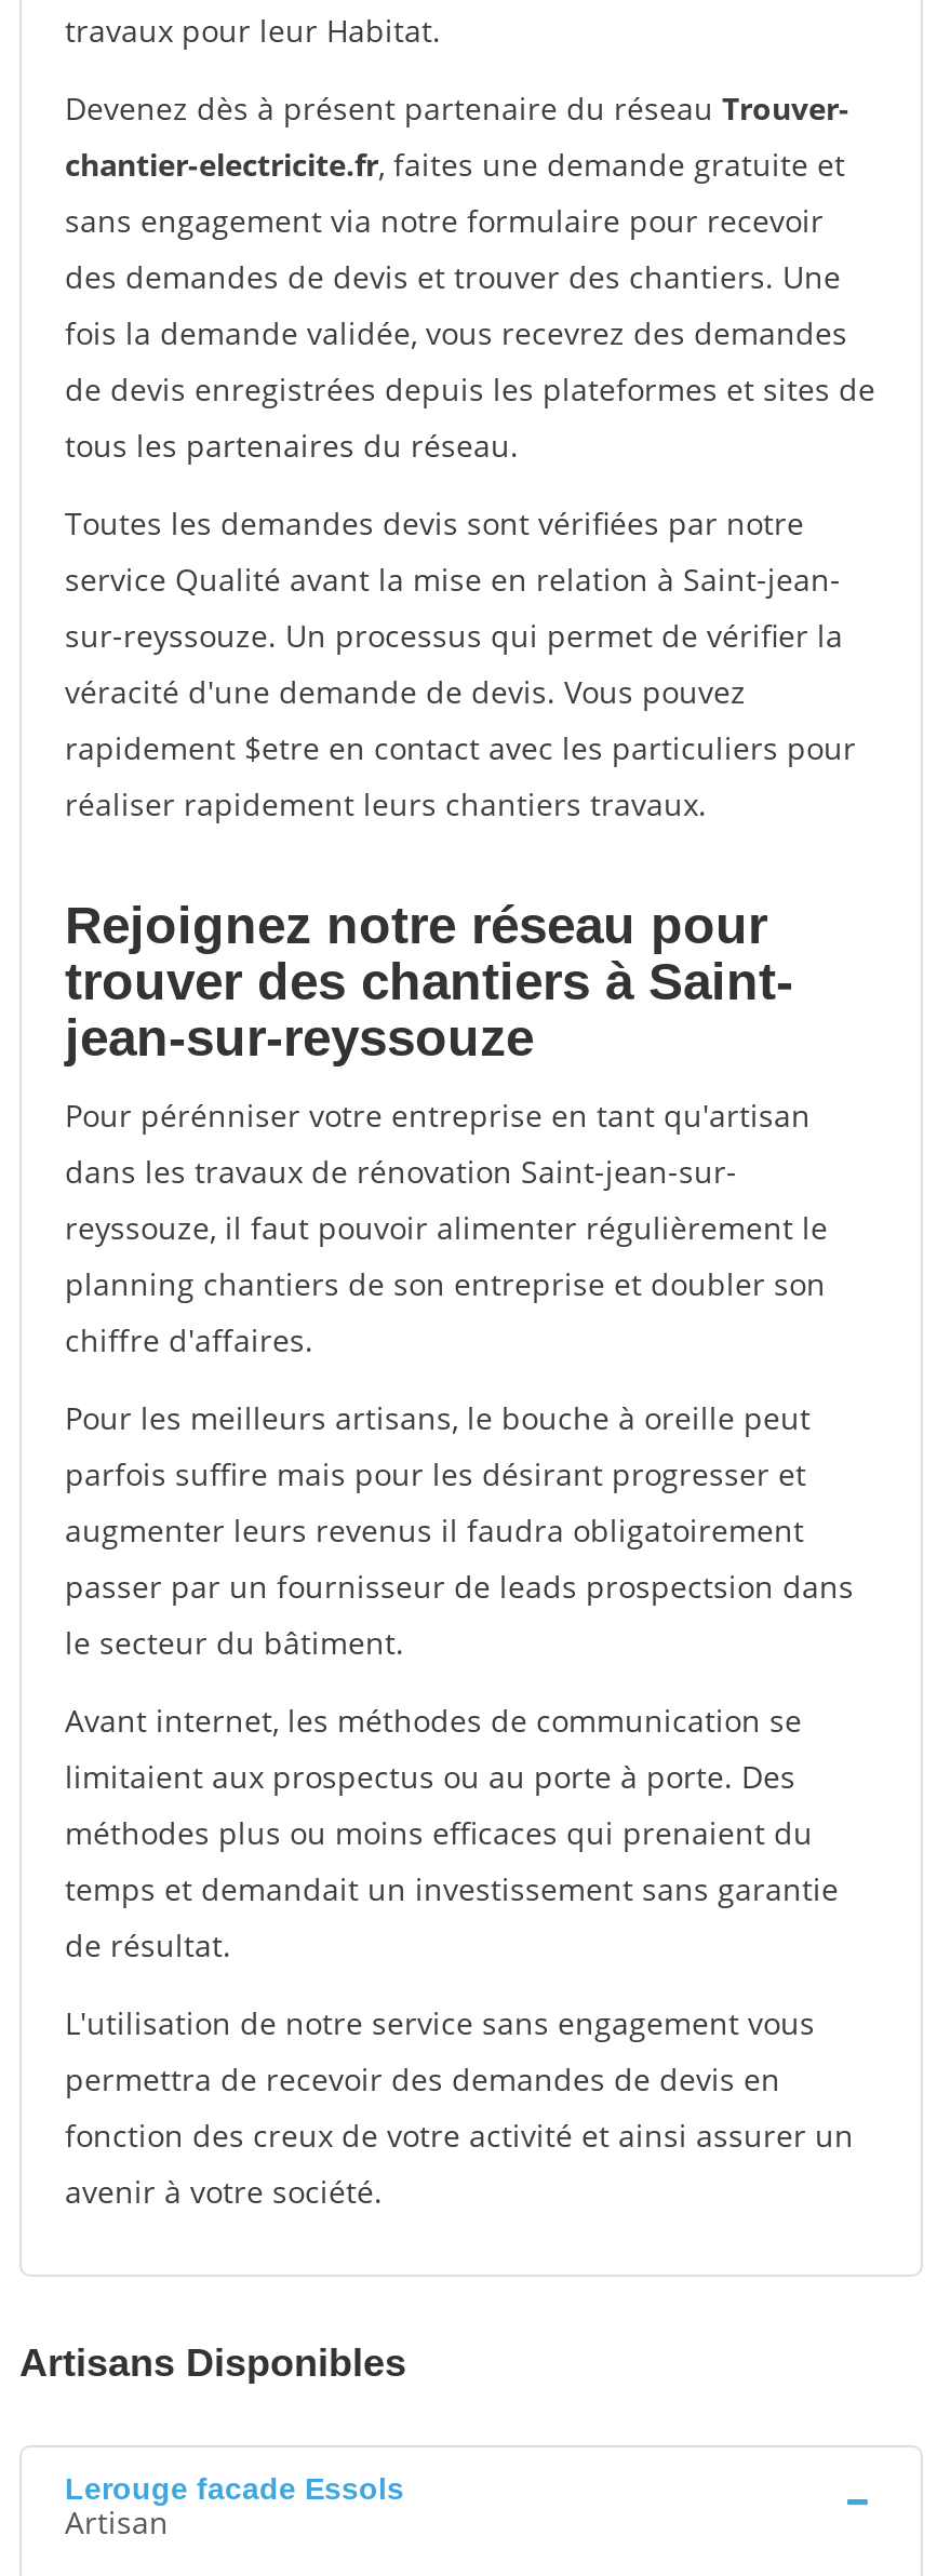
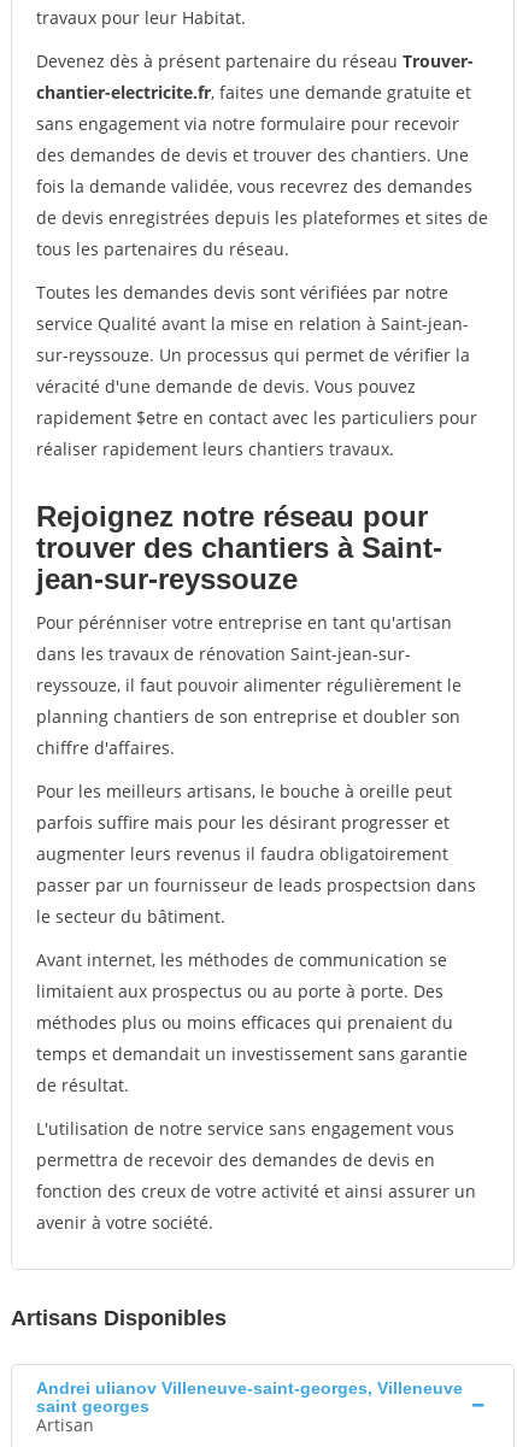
[65,2471,404,2506] Lerouge facade Essols -> [36,1378,463,1416] Andrei ulianov Villeneuve-saint-georges, Villeneuve | saint georges

